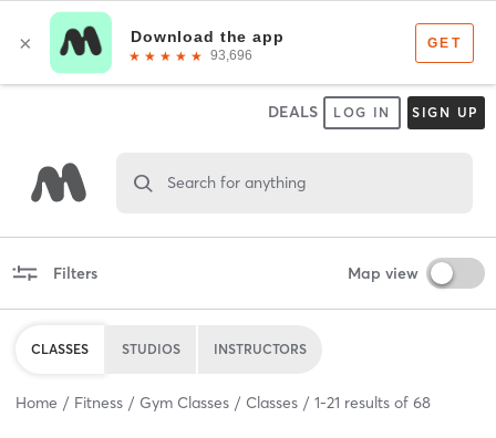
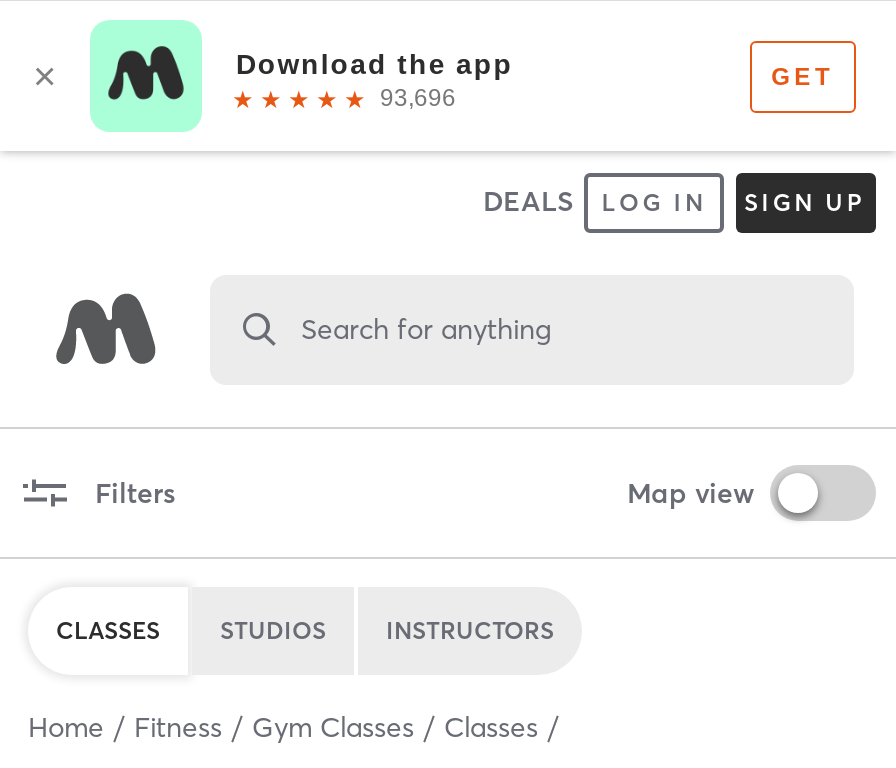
[314,392,431,412] 1-21 results of 68 -> none

